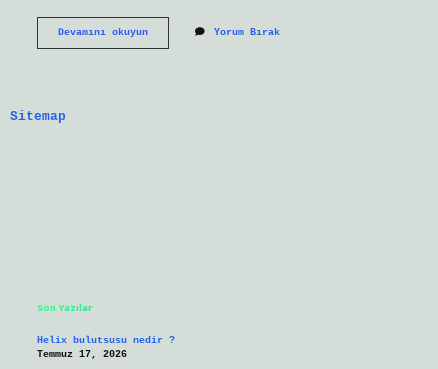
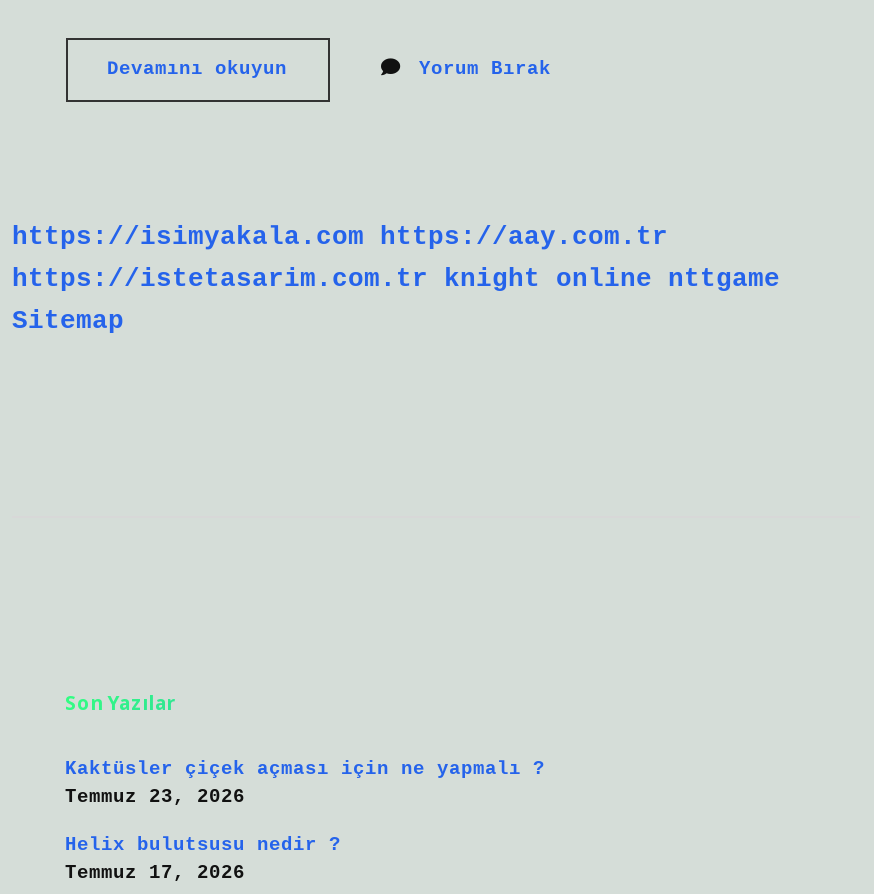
none -> [12,223,780,295] https://isimyakala.com https://aay.com.tr | https://istetasarim.com.tr knight online nttgame
none -> [65,759,545,809] Kaktüsler çiçek açması için ne yapmalı ? | Temmuz 23, 2026

